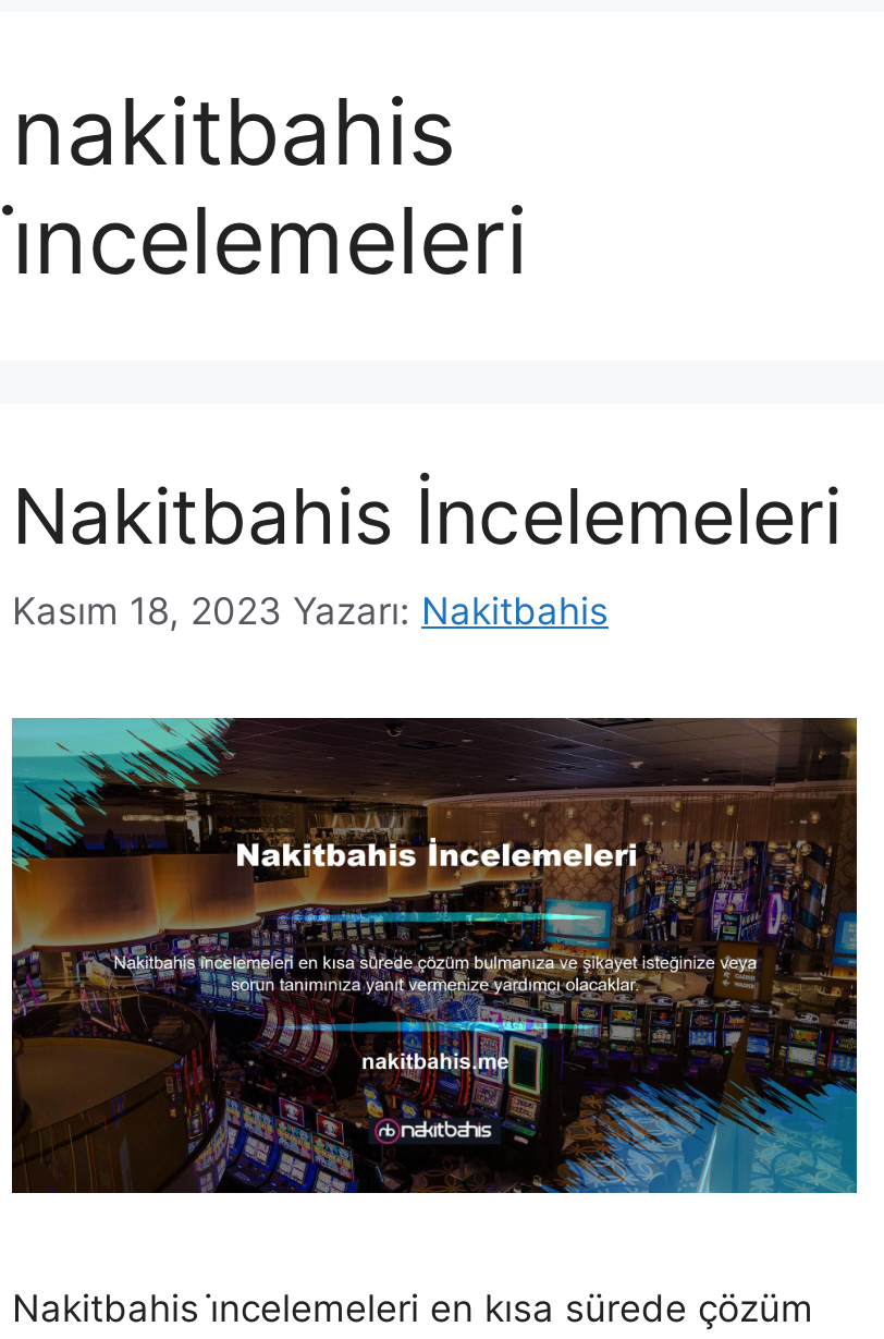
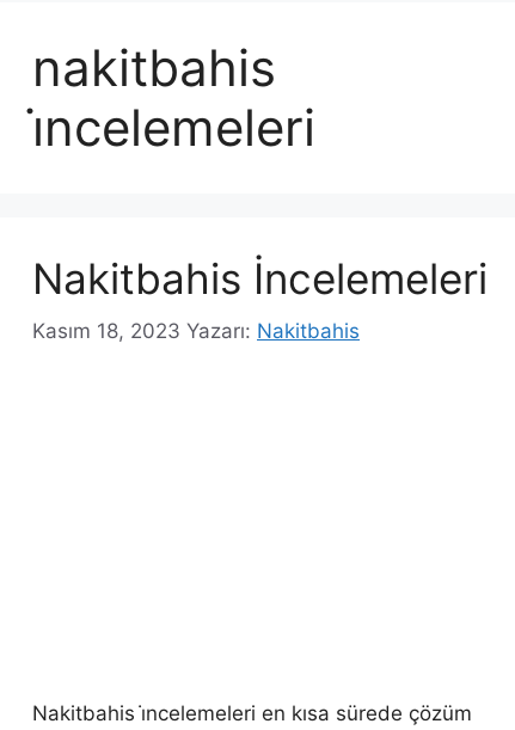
[10,716,859,1195] [image] -> none

